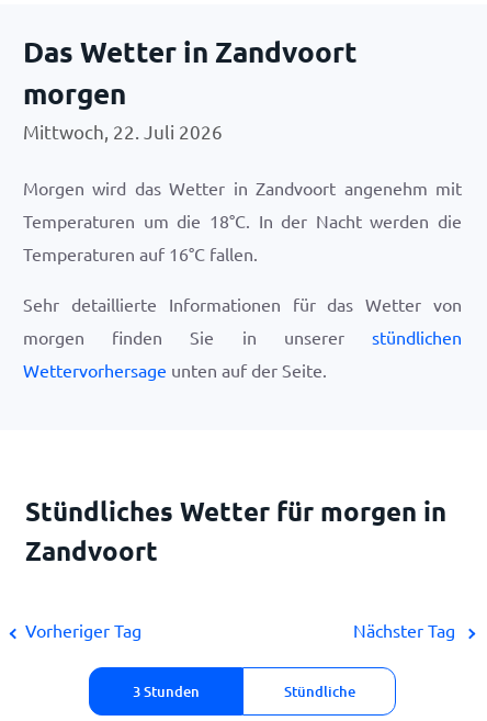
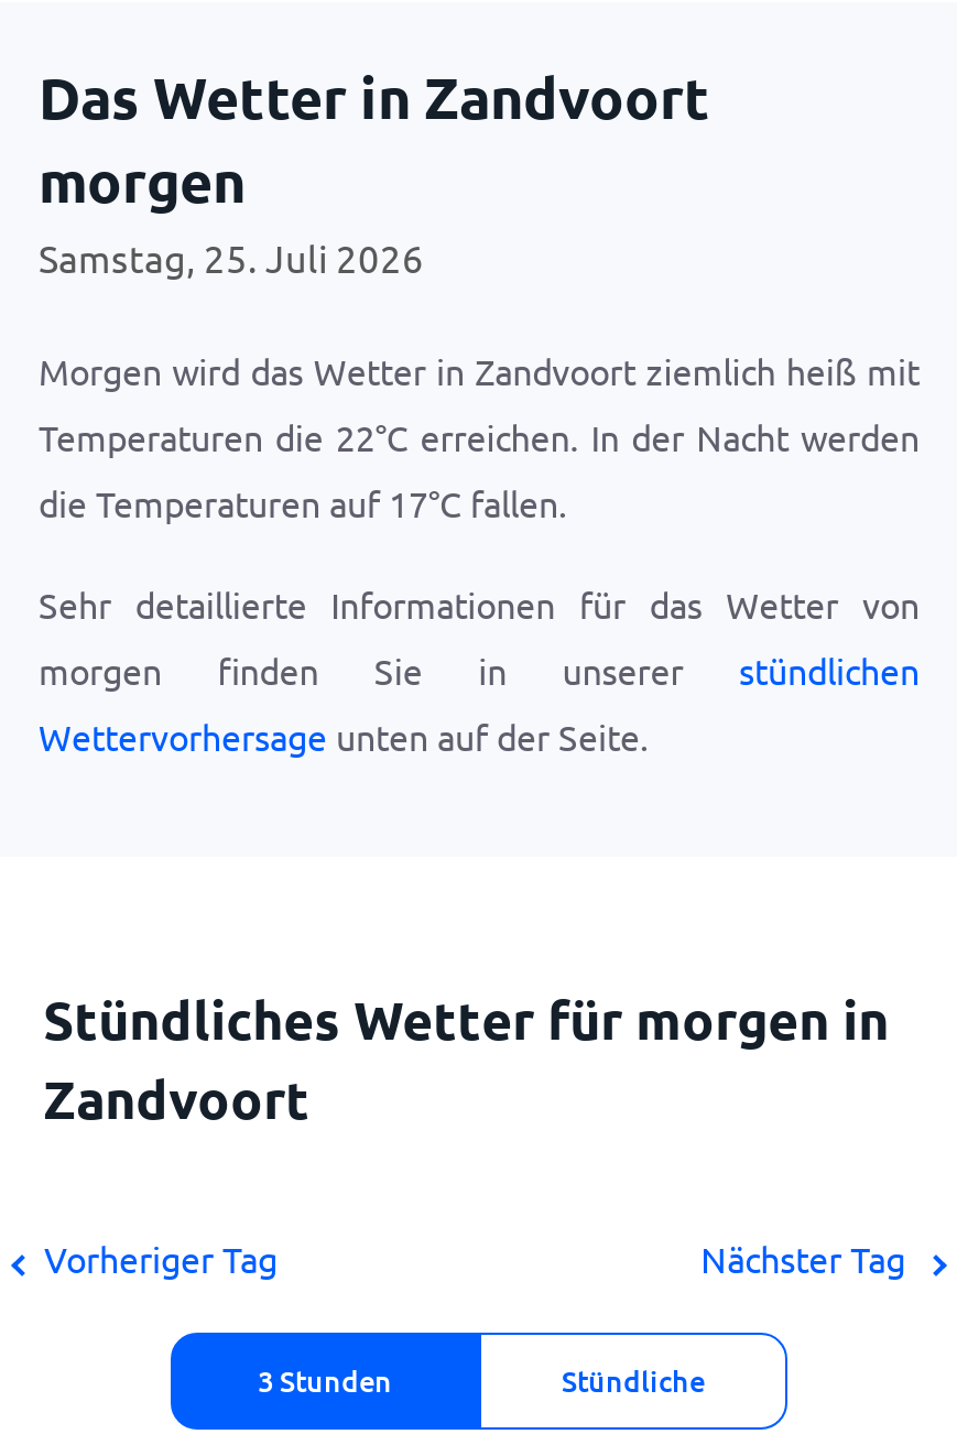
[23,120,223,143] Mittwoch, 22. Juli 2026 -> [39,233,424,280] Samstag, 25. Juli 2026
[23,177,462,199] Morgen wird das Wetter in Zandvoort angenehm mit -> [39,348,920,392] Morgen wird das Wetter in Zandvoort ziemlich heiß mit
[23,210,462,232] Temperaturen um die 18°C. In der Nacht werden die -> [39,414,920,458] Temperaturen die 22°C erreichen. In der Nacht werden
[23,243,258,264] Temperaturen auf 16°C fallen. -> [39,480,567,524] die Temperaturen auf 17°C fallen.

